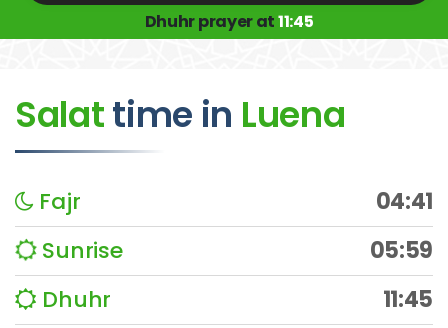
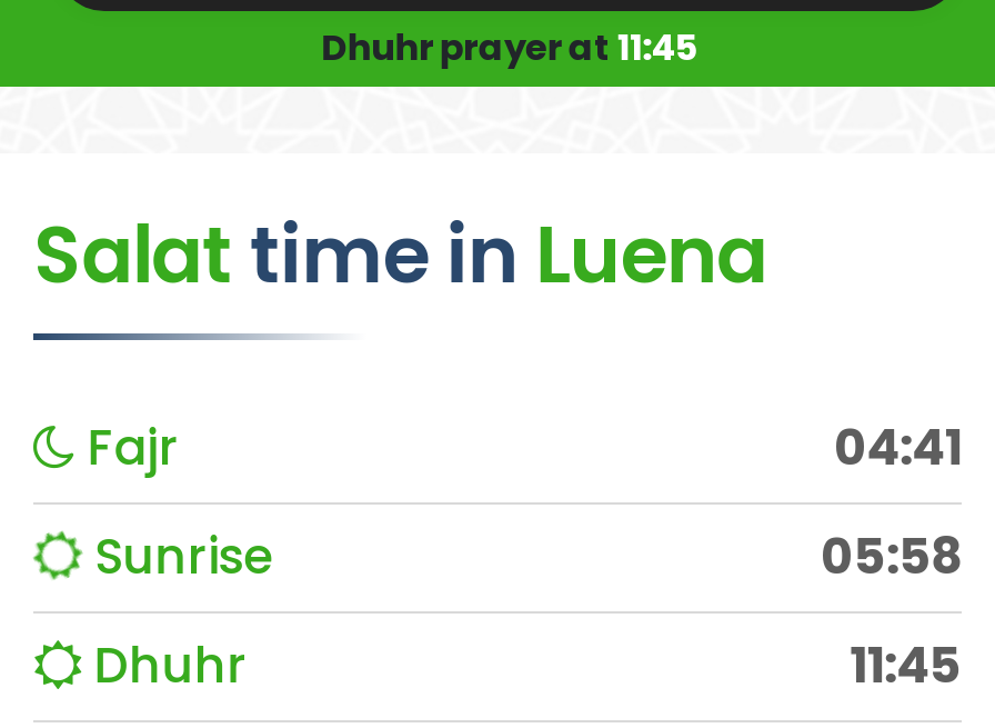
[369,235,433,266] 05:59 -> [821,522,962,591] 05:58

